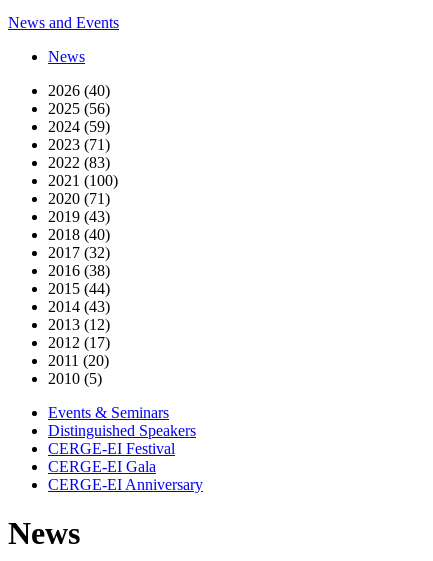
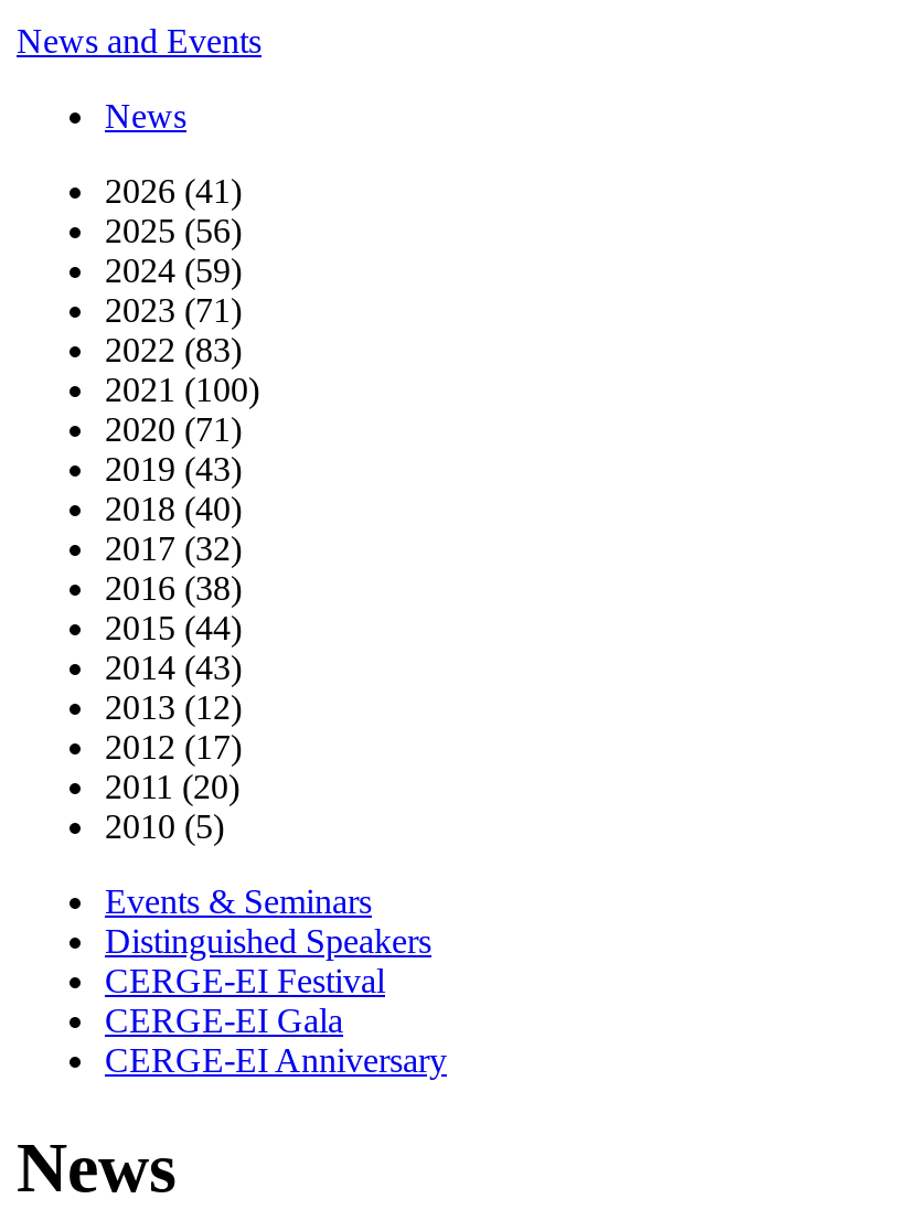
[48,82,110,99] 2026 (40) -> [105,172,242,210] 2026 (41)

